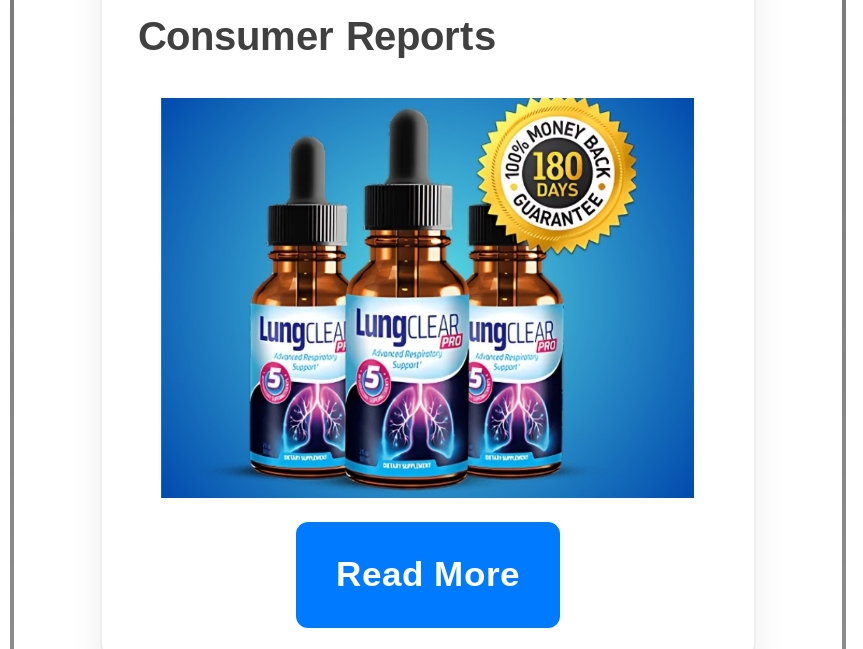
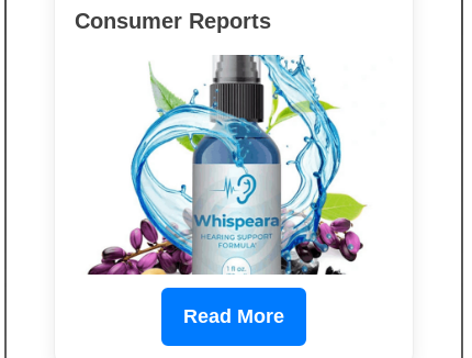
[158,95,696,501] [image] -> [87,54,380,276] [image]

